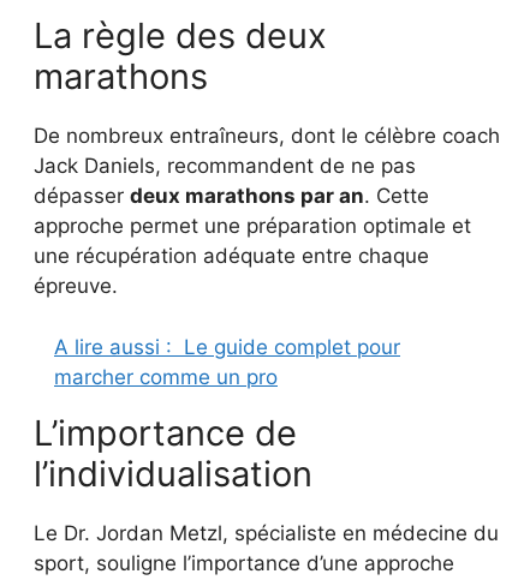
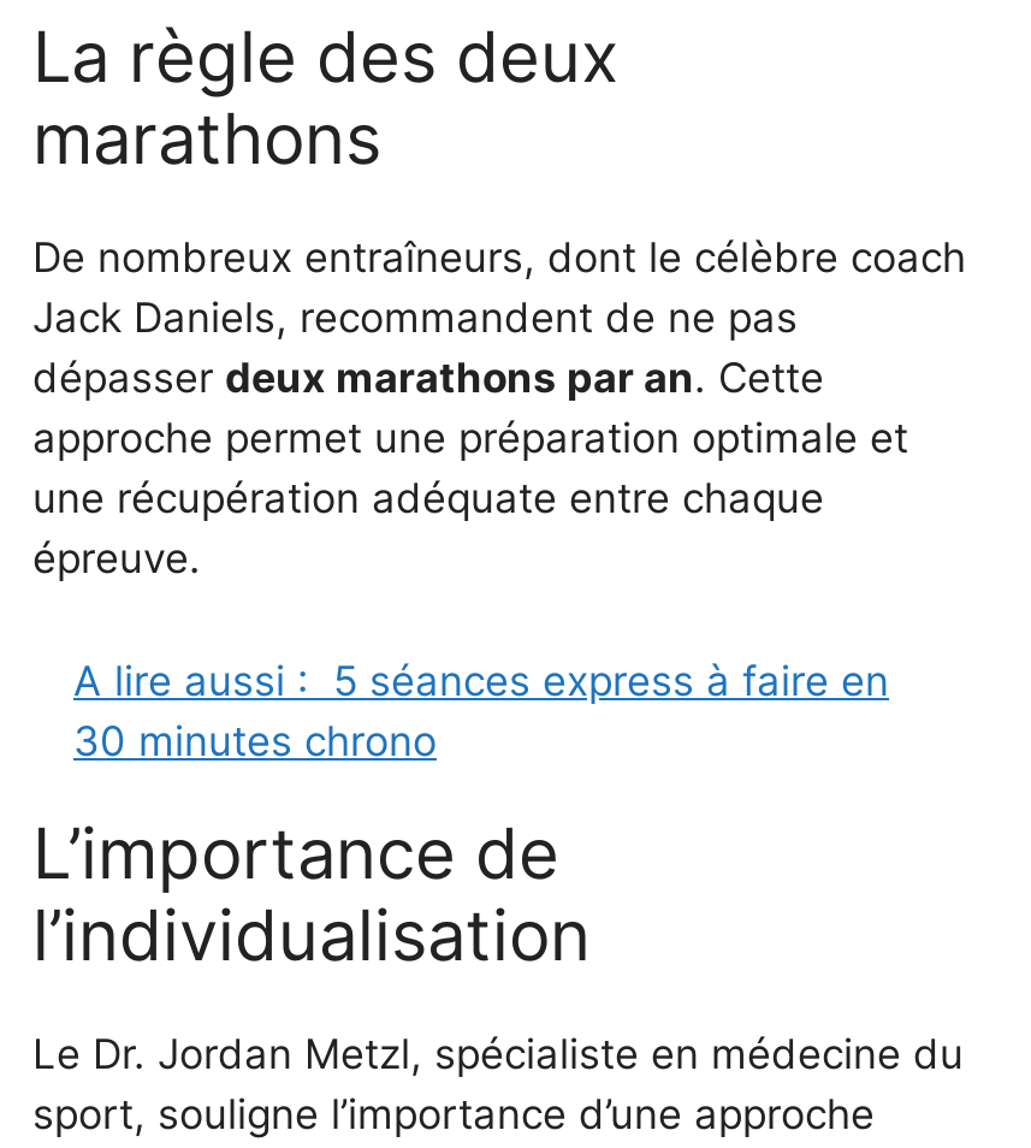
[54,335,400,389] A lire aussi : Le guide complet pour | marcher comme un pro -> [73,657,889,765] A lire aussi : 5 séances express à faire en | 30 minutes chrono

